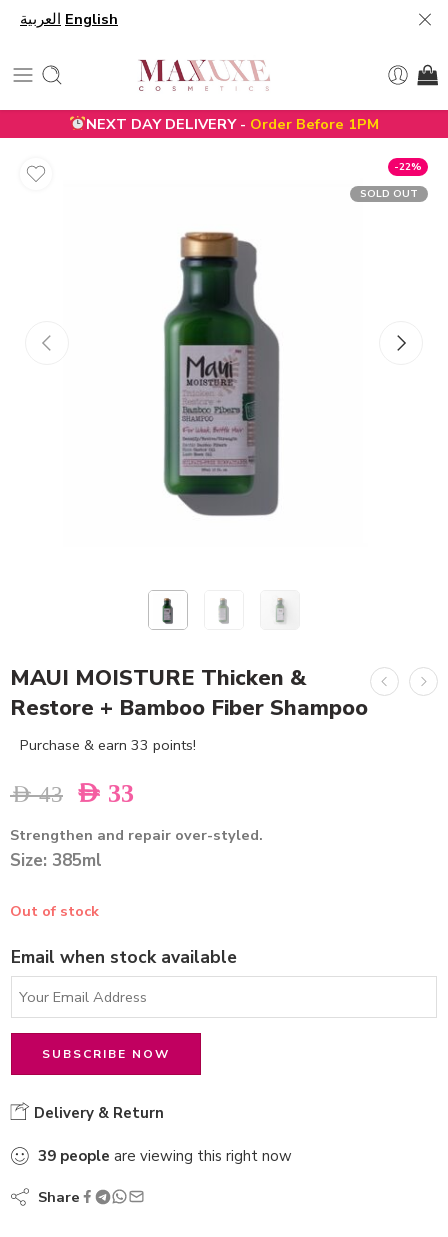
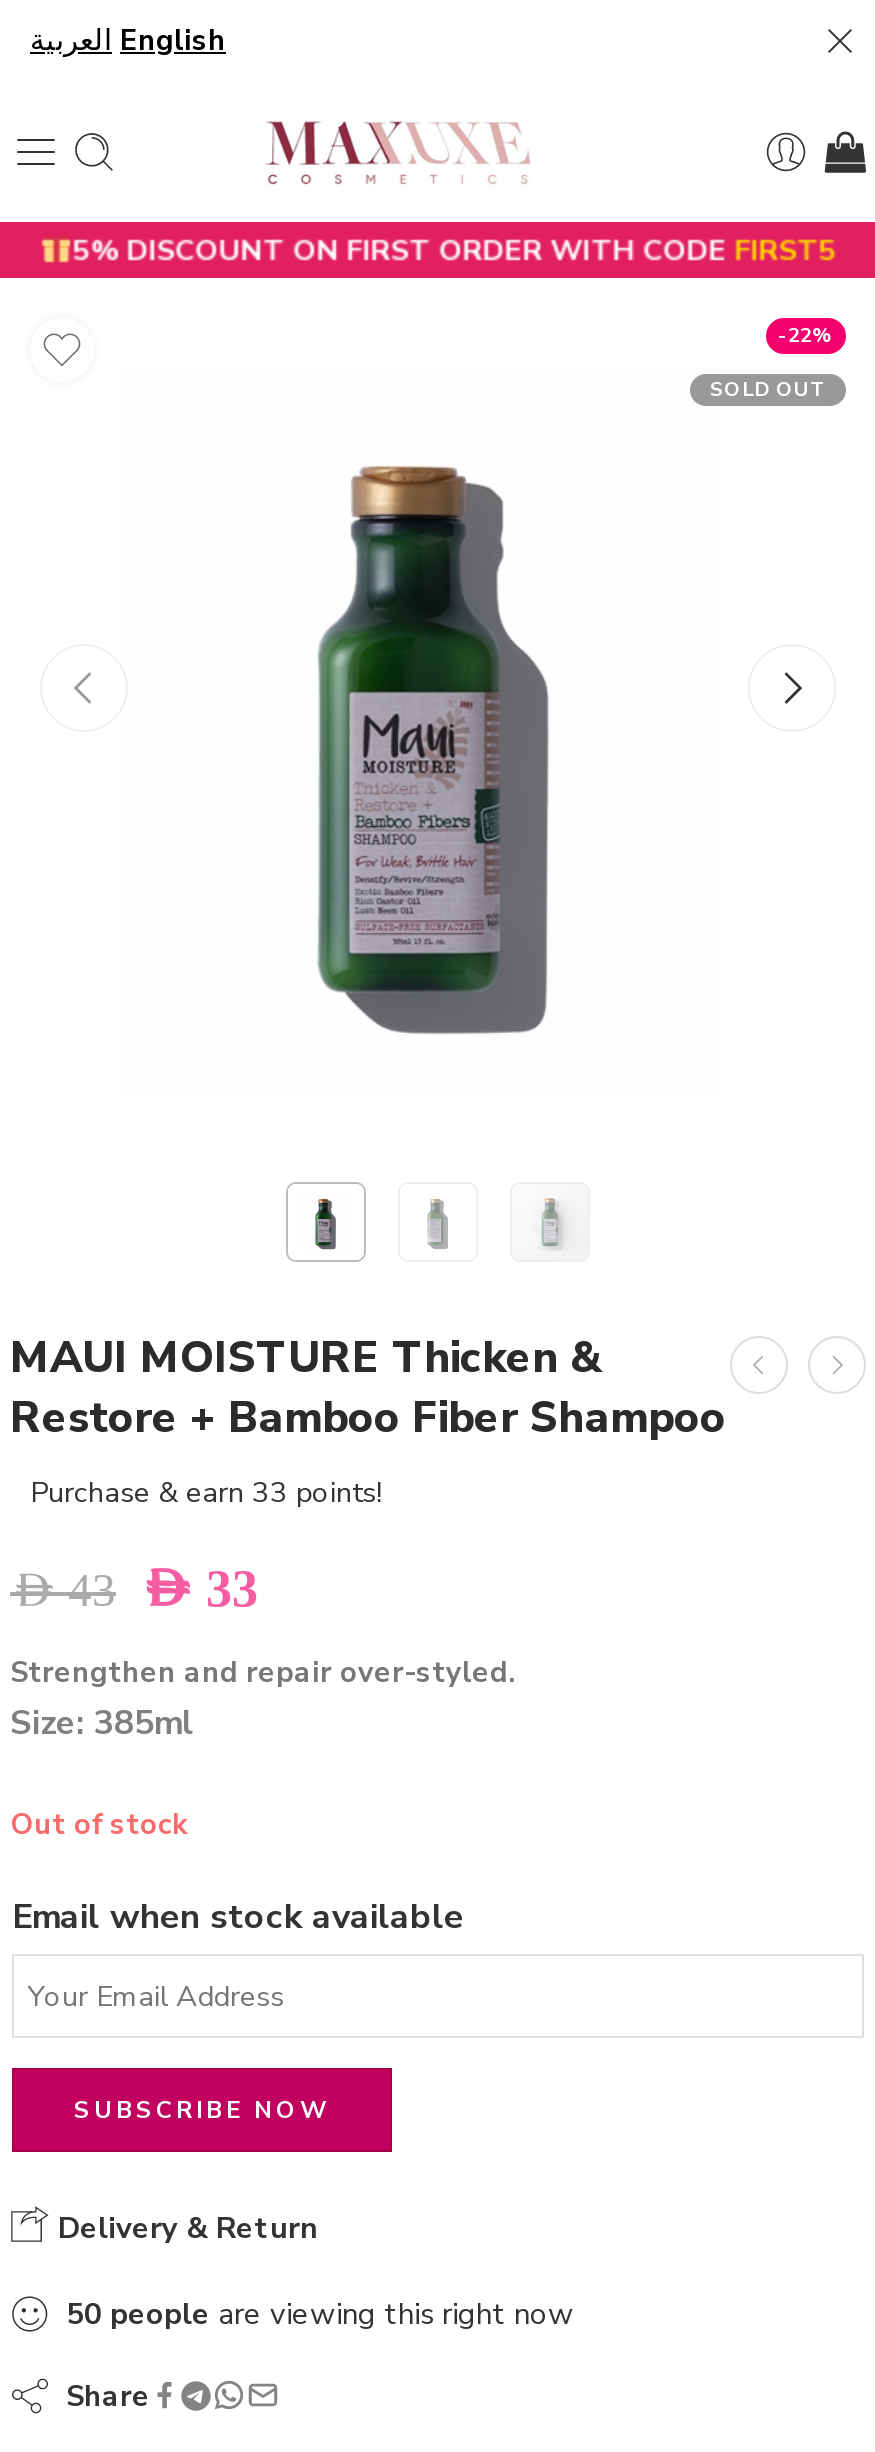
[86,114,379,134] NEXT DAY DELIVERY - Order Before 1PM -> [72,230,836,270] 5% DISCOUNT ON FIRST ORDER WITH CODE FIRST5
[38,1146,292,1166] 39 people are viewing this right now -> [66,2294,574,2334] 50 people are viewing this right now

